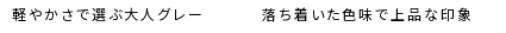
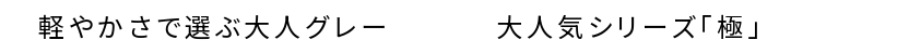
[262,7,474,24] 落ち着いた色味で上品な印象 -> [496,13,765,43] 大人気シリーズ「極」

